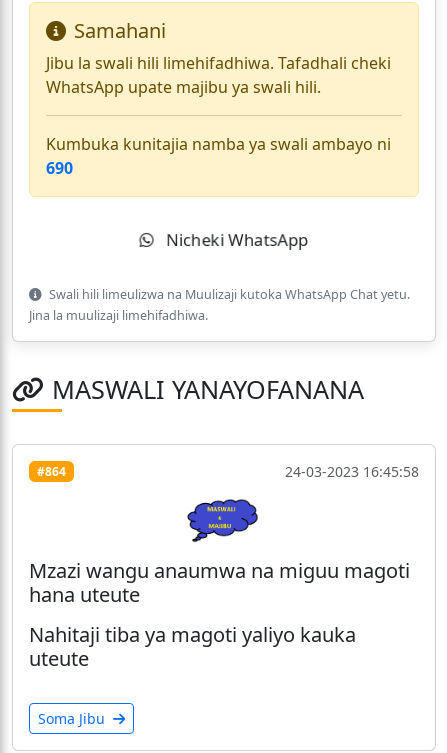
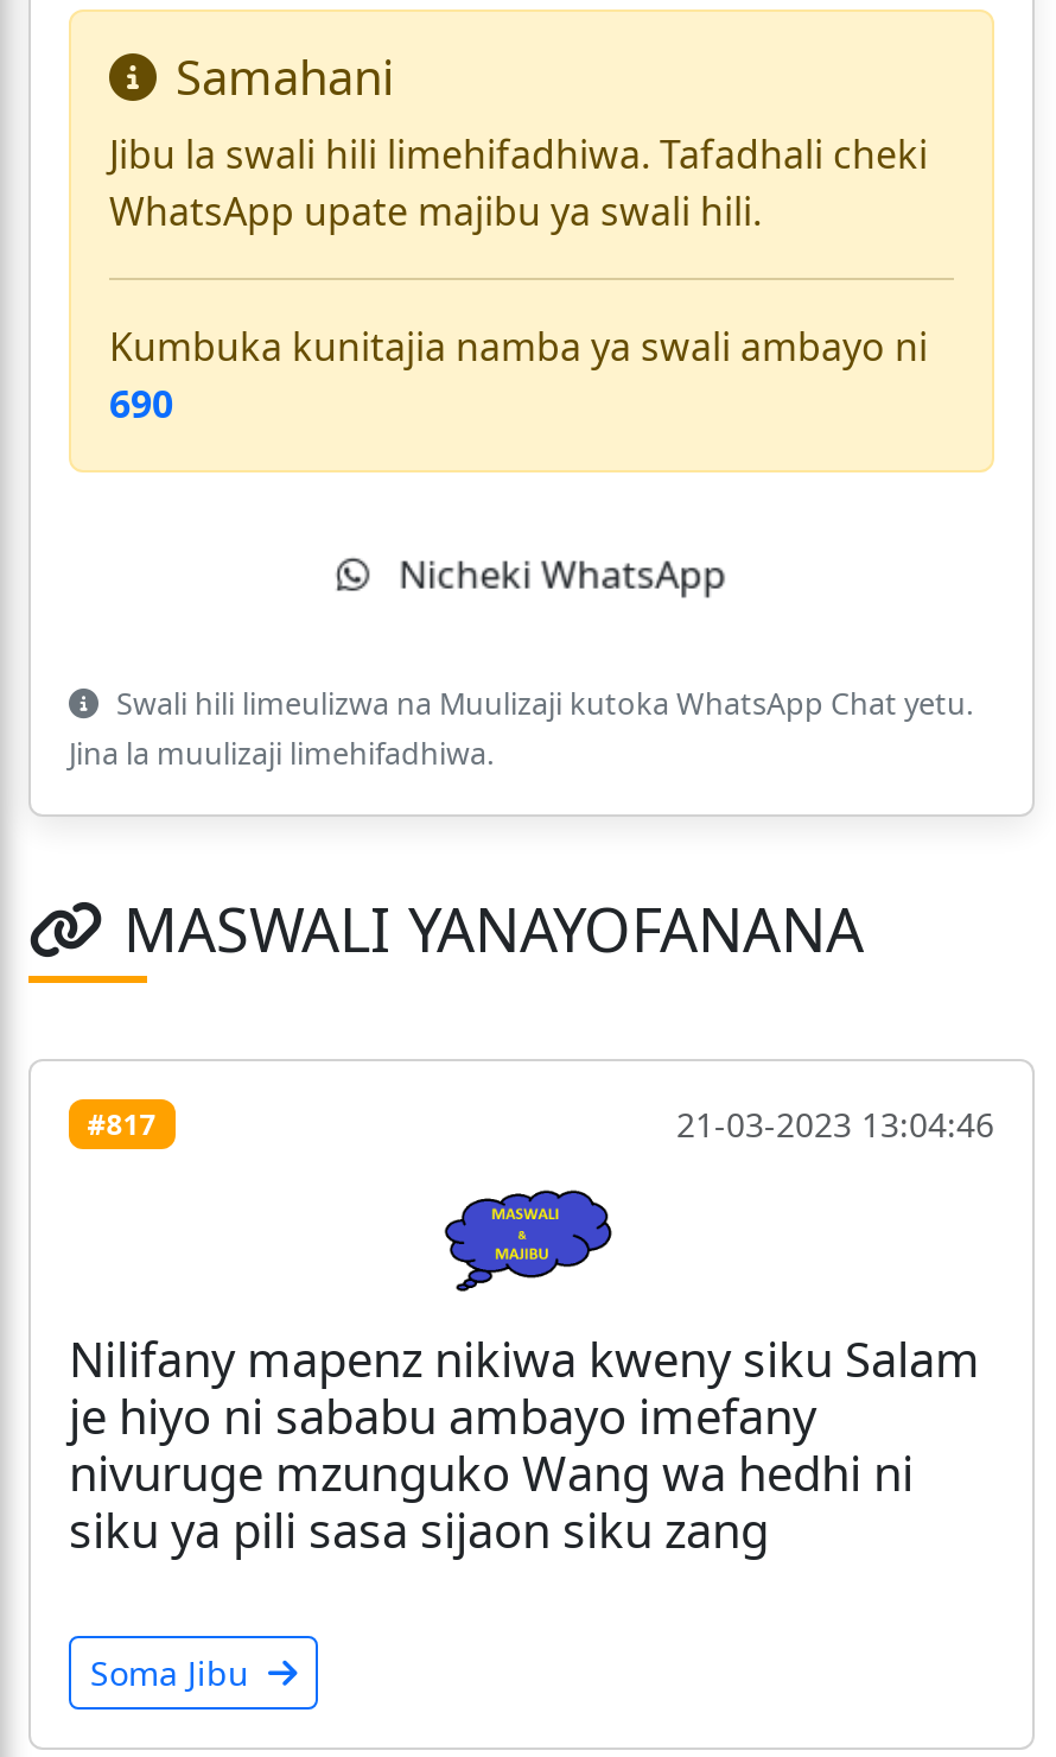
[37,462,419,481] #864 | 24-03-2023 16:45:58 -> [87,1102,994,1147] #817 | 21-03-2023 13:04:46
[29,556,410,671] Mzazi wangu anaumwa na miguu magoti | hana uteute | Nahitaji tiba ya magoti yaliyo kauka | uteute -> [69,1326,980,1561] Nilifany mapenz nikiwa kweny siku Salam | je hiyo ni sababu ambayo imefany | nivuruge mzunguko Wang wa hedhi ni | siku ya pili sasa sijaon siku zang

